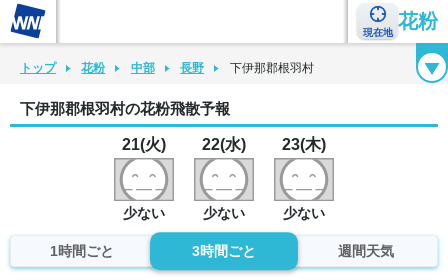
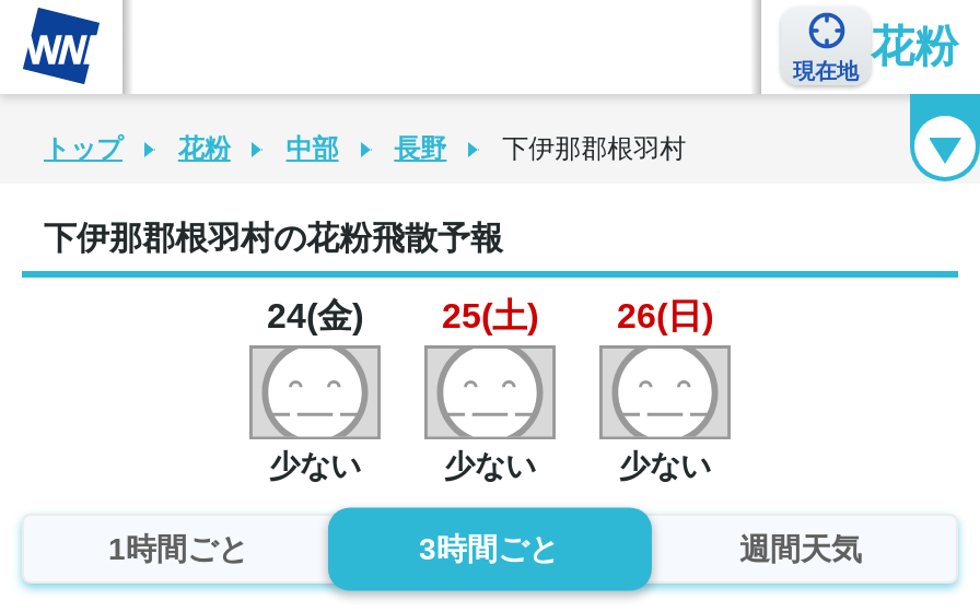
[122,136,166,153] 21(火) -> [267,297,363,334] 24(金)
[202,136,246,153] 22(水) -> [442,297,538,334] 25(土)
[282,136,326,153] 23(木) -> [617,297,713,334] 26(日)

